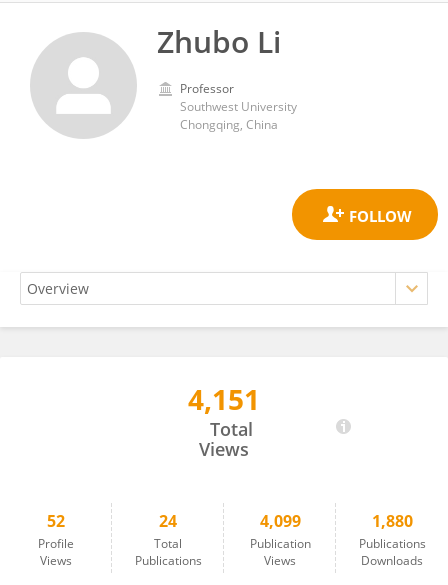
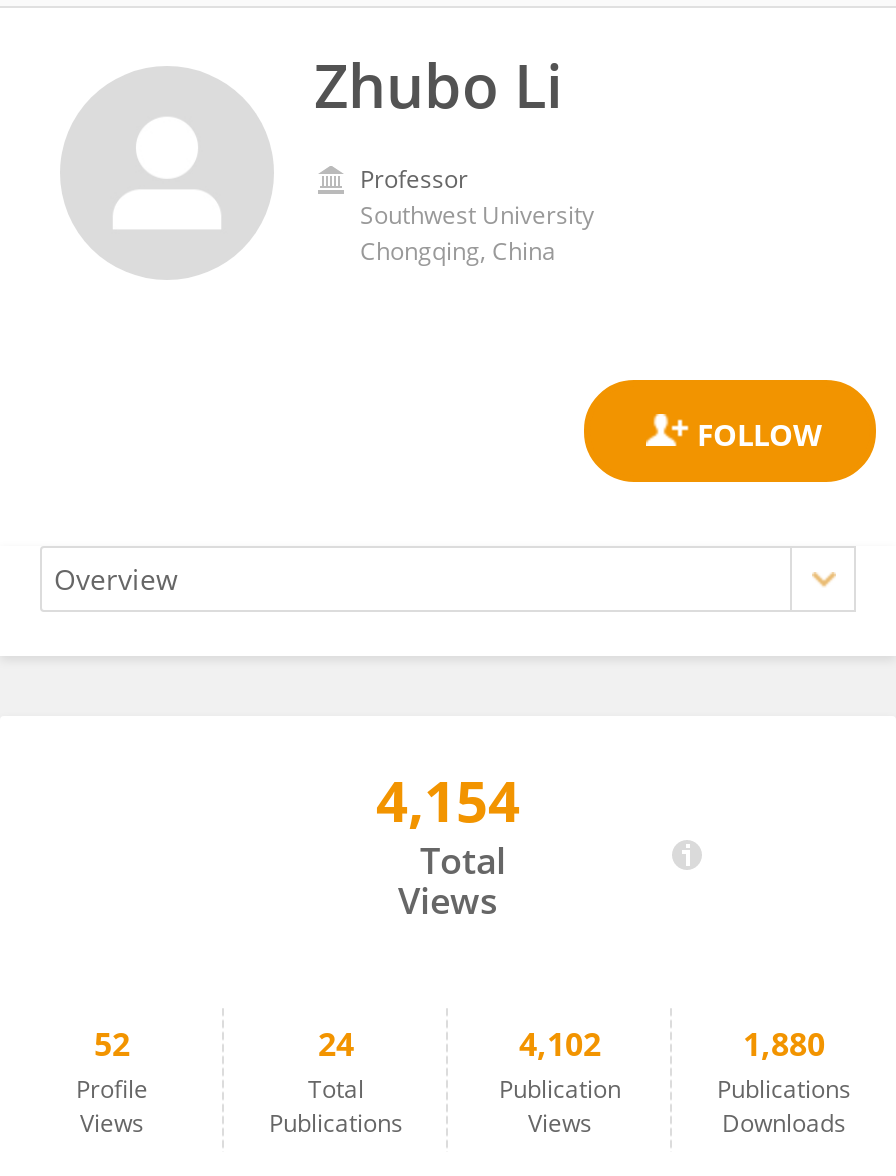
[188,380,260,418] 4,151 -> [376,762,520,838] 4,154
[259,510,300,532] 4,099 -> [519,1022,601,1066] 4,102

